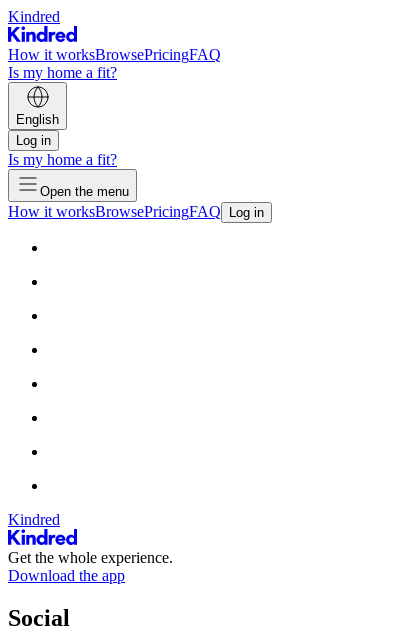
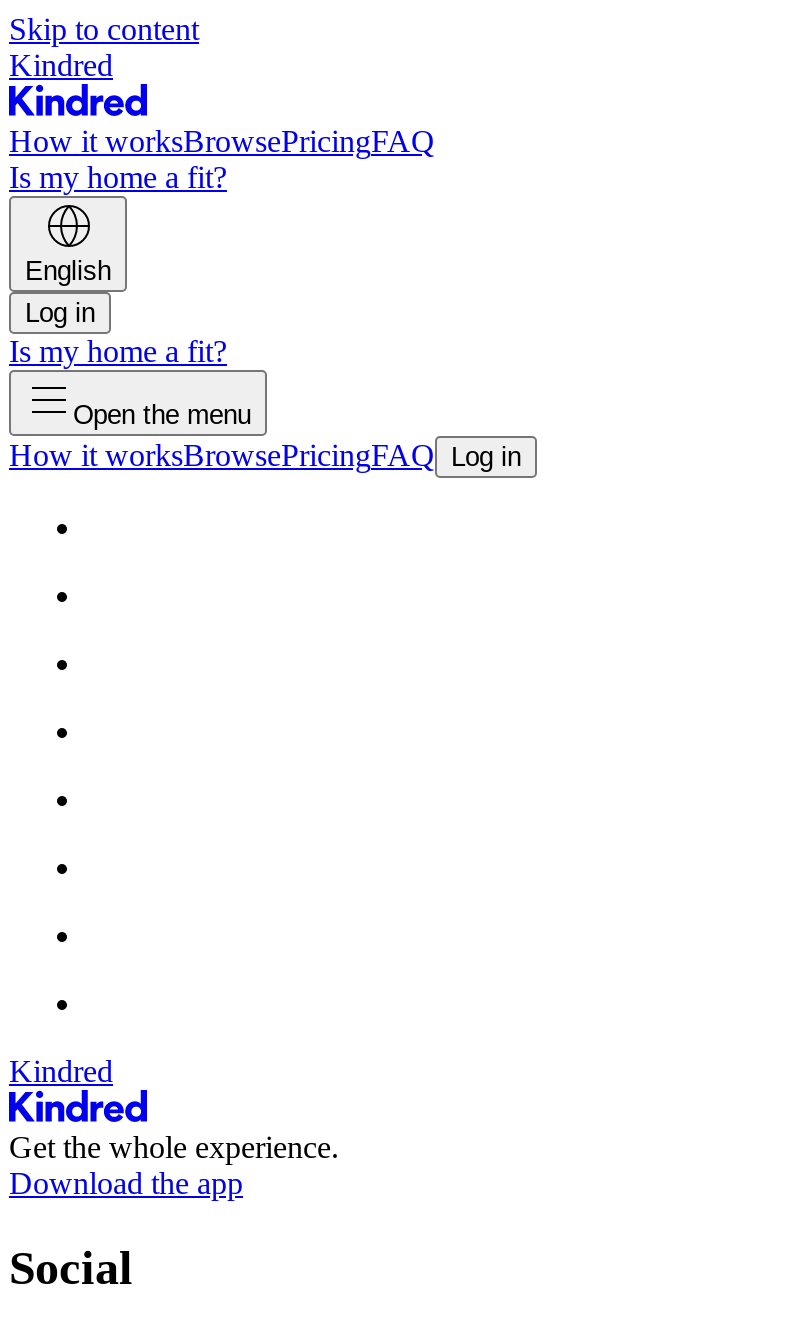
none -> [9,12,199,46] Skip to content

